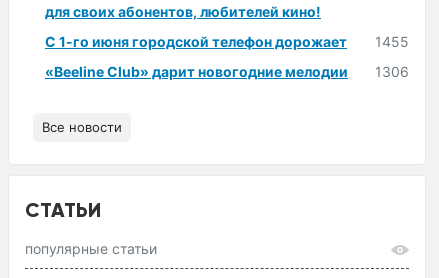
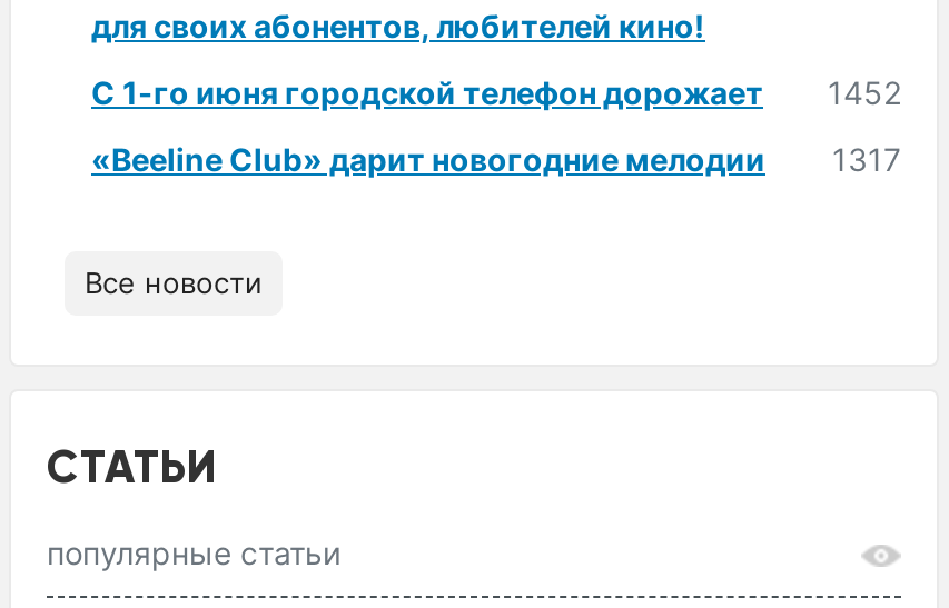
[45,33,409,50] С 1-го июня городской телефон дорожает 1455 -> [91,74,901,112] С 1-го июня городской телефон дорожает 1452
[45,63,409,80] «Beeline Club» дарит новогодние мелодии 1306 -> [91,140,901,178] «Beeline Club» дарит новогодние мелодии 1317

